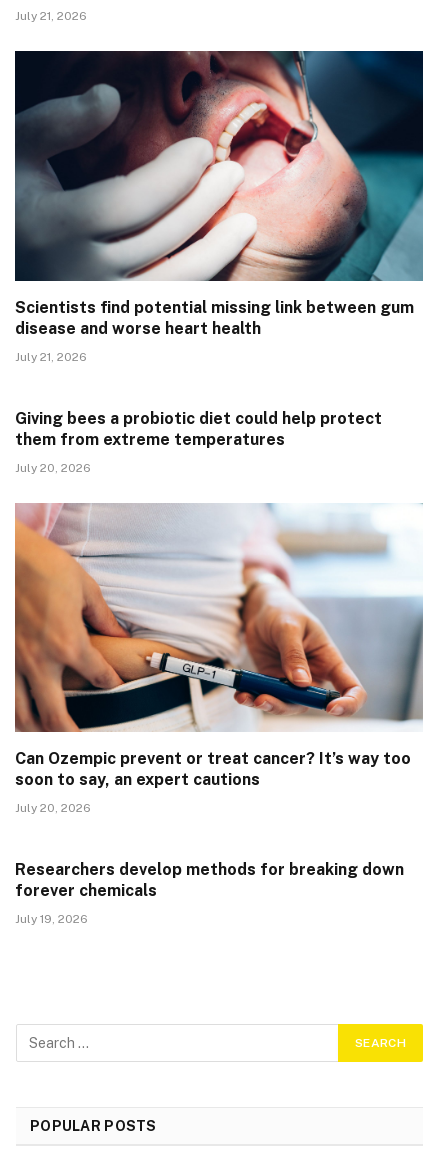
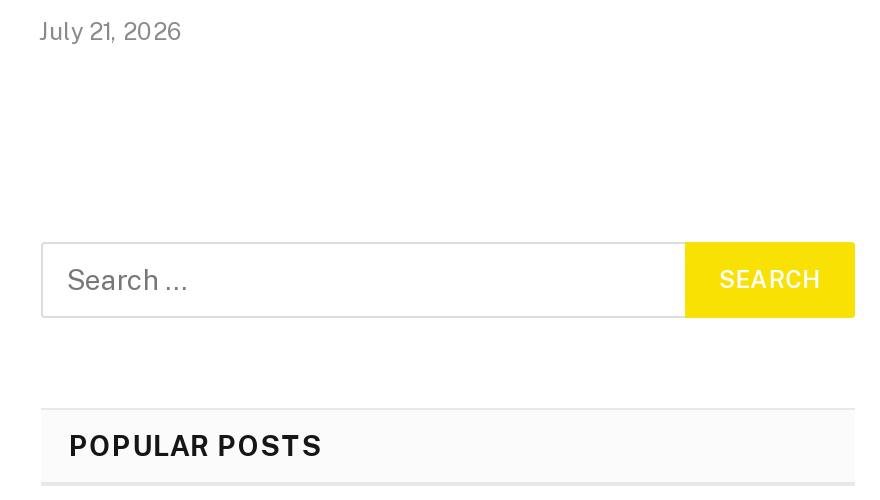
[14,50,424,475] [image] | Scientists find potential missing link between gum | disease and worse heart health | July 21, 2026 | Giving bees a probiotic diet could help protect | them from extreme temperatures | July 20, 2026 -> none
[14,502,424,926] [image] | Can Ozempic prevent or treat cancer? It’s way too | soon to say, an expert cautions | July 20, 2026 | Researchers develop methods for breaking down | forever chemicals | July 19, 2026 -> none

